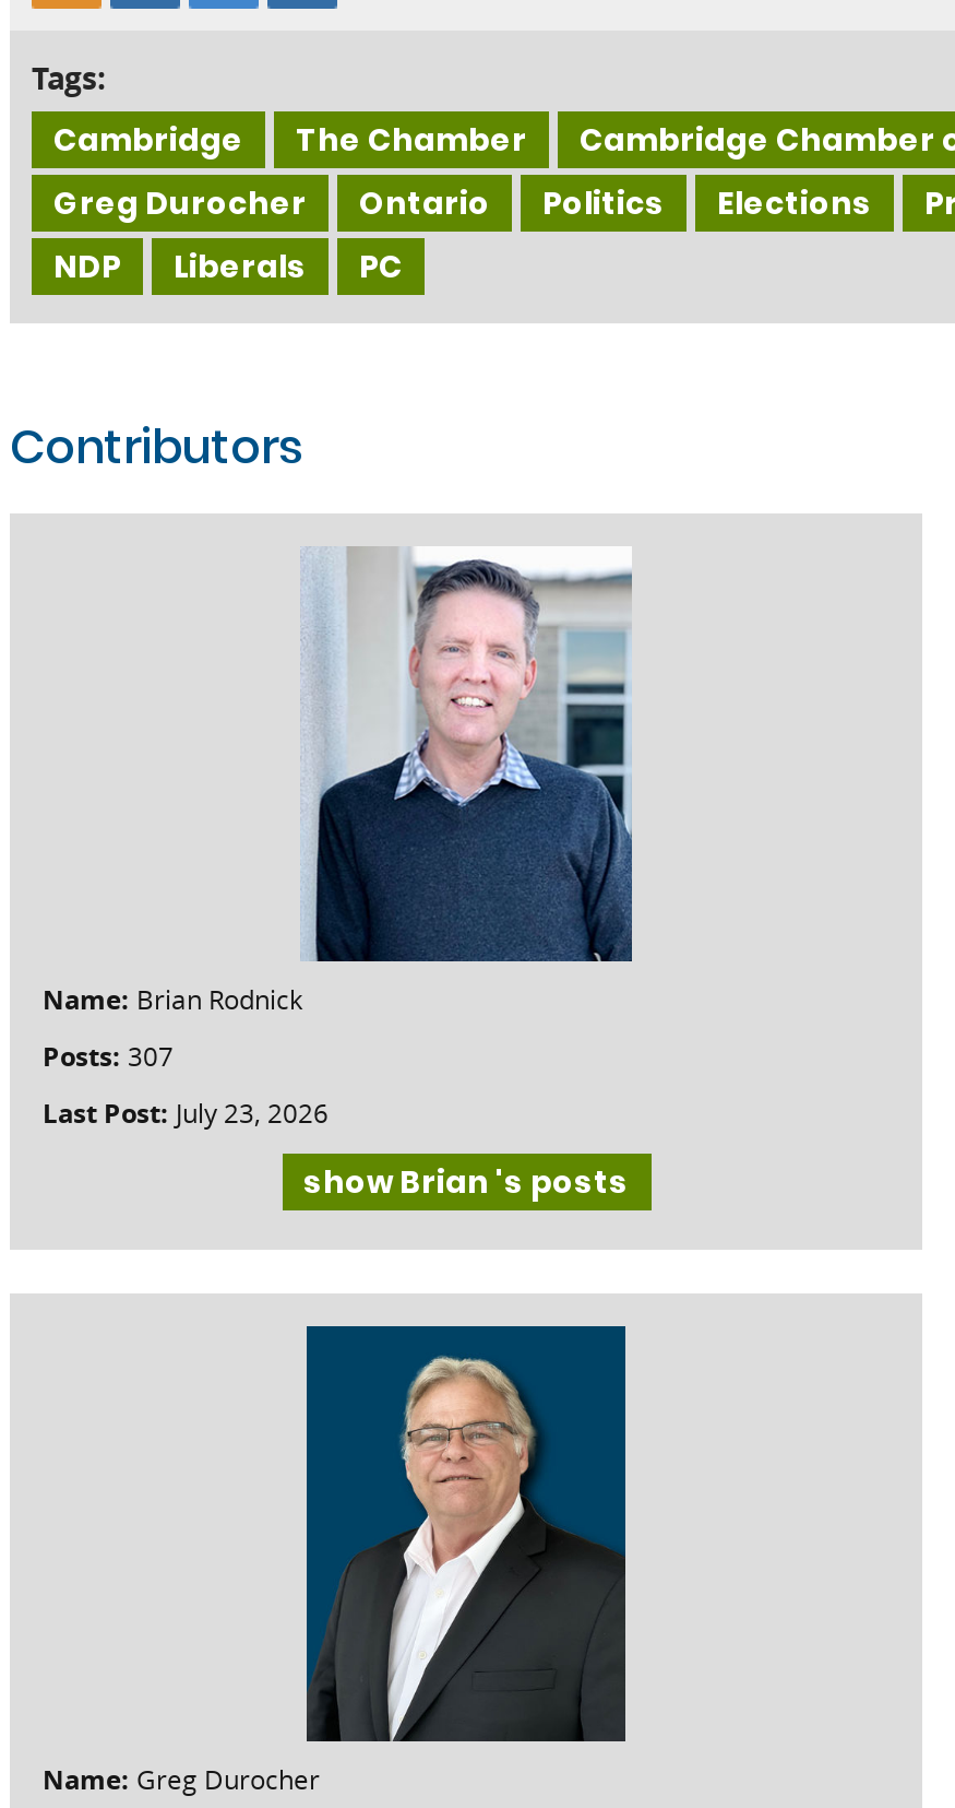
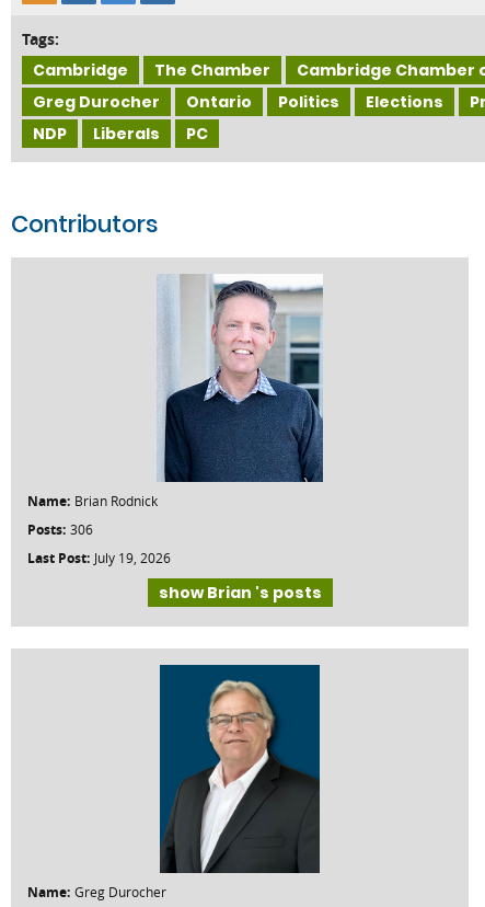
[43,1038,174,1075] Posts: 307 -> [27,520,93,539] Posts: 306
[43,1095,329,1132] Last Post: July 23, 2026 -> [27,549,171,568] Last Post: July 19, 2026

